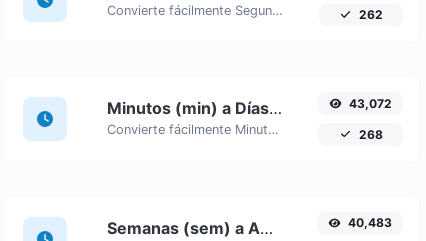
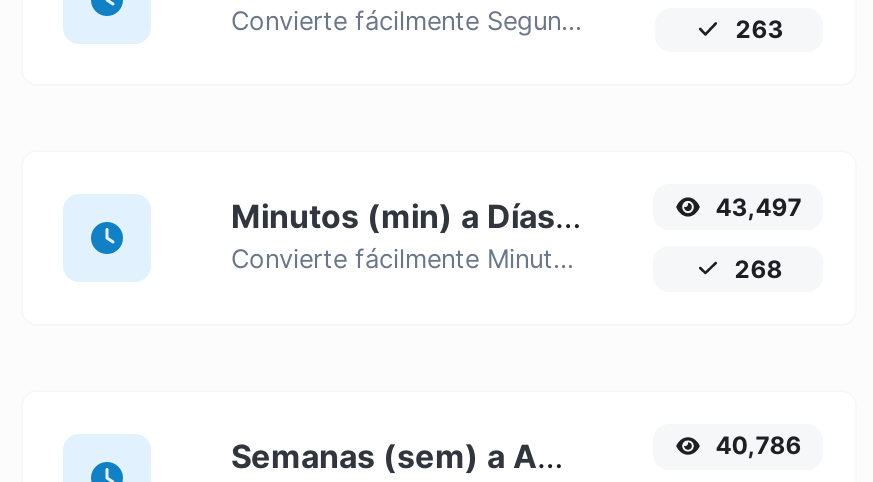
[356,7,383,22] 262 -> [729,14,783,44] 263
[346,96,392,111] 43,072 -> [709,192,801,222] 43,497
[345,215,392,230] 40,483 -> [709,431,801,461] 40,786

